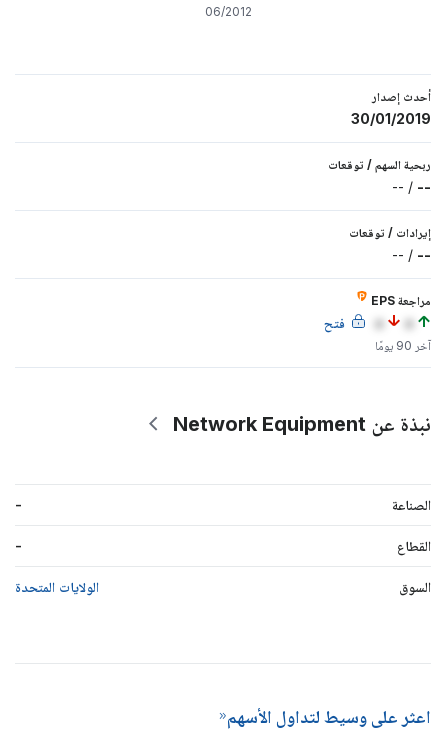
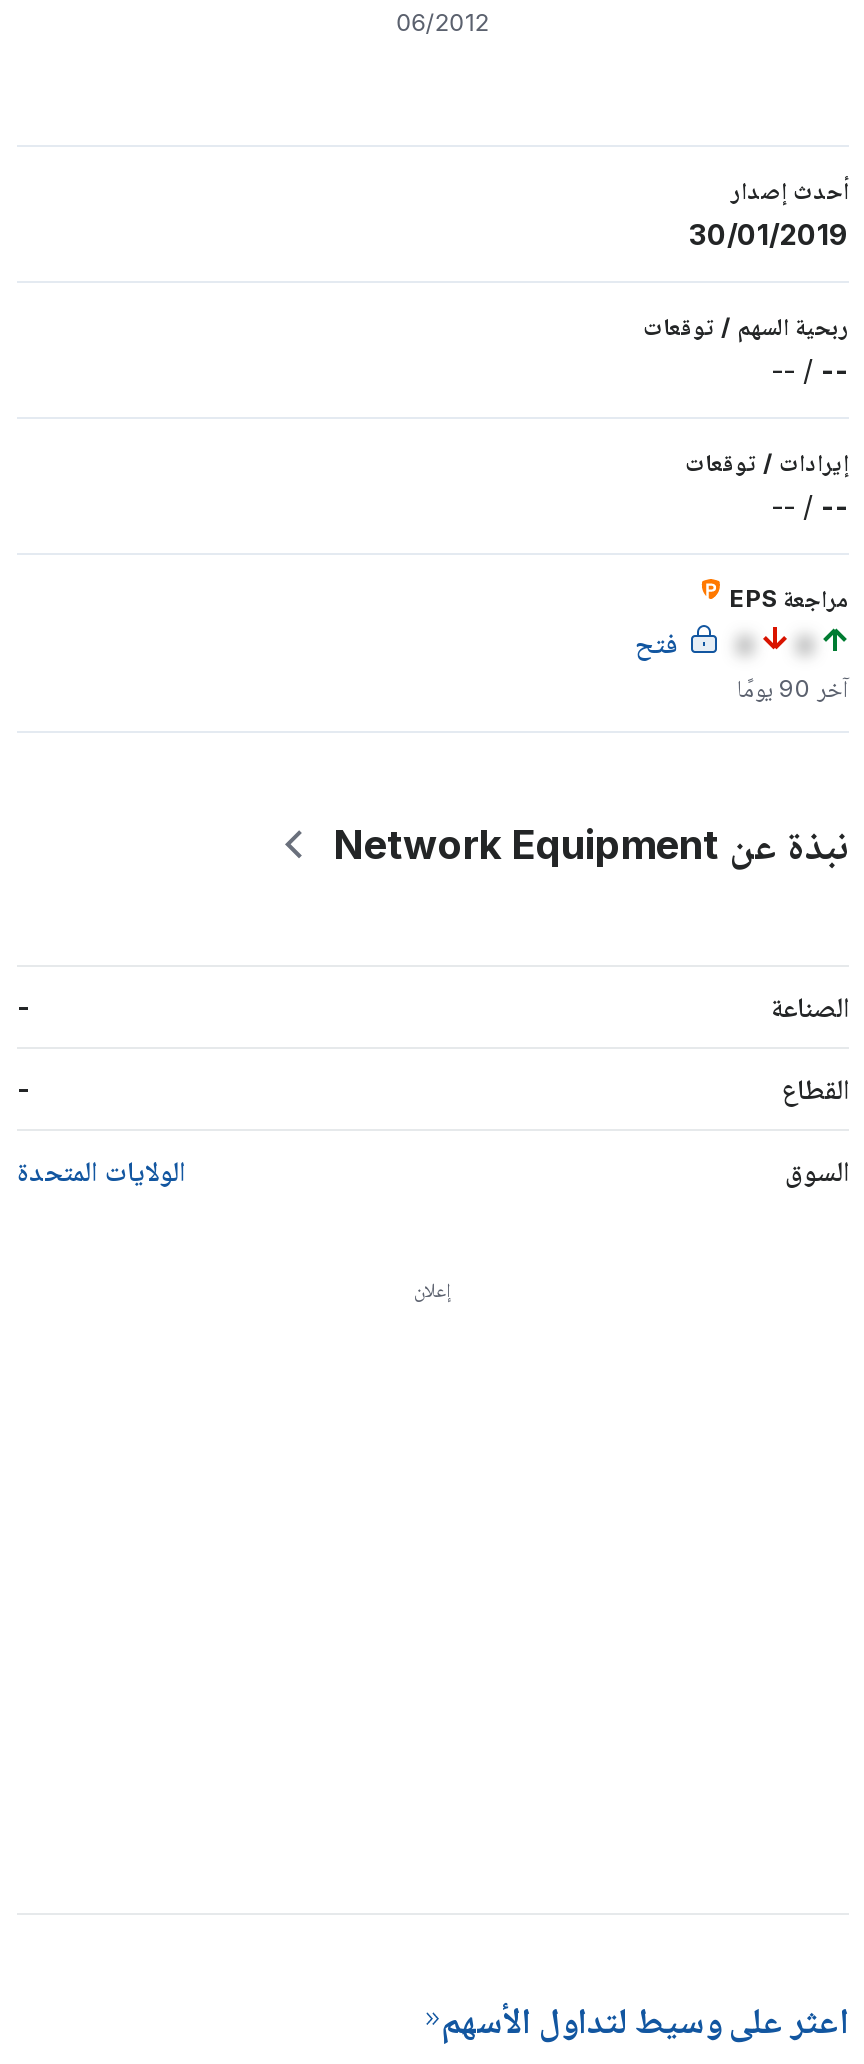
none -> [414,1277,452,1301] إعلان

